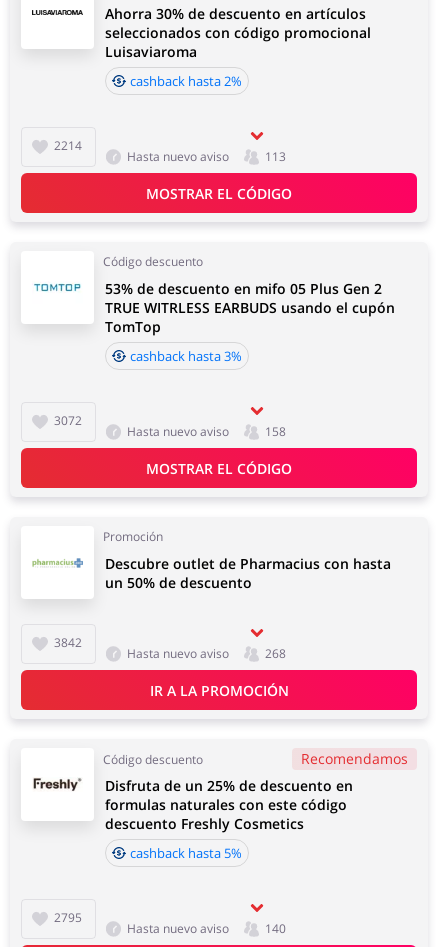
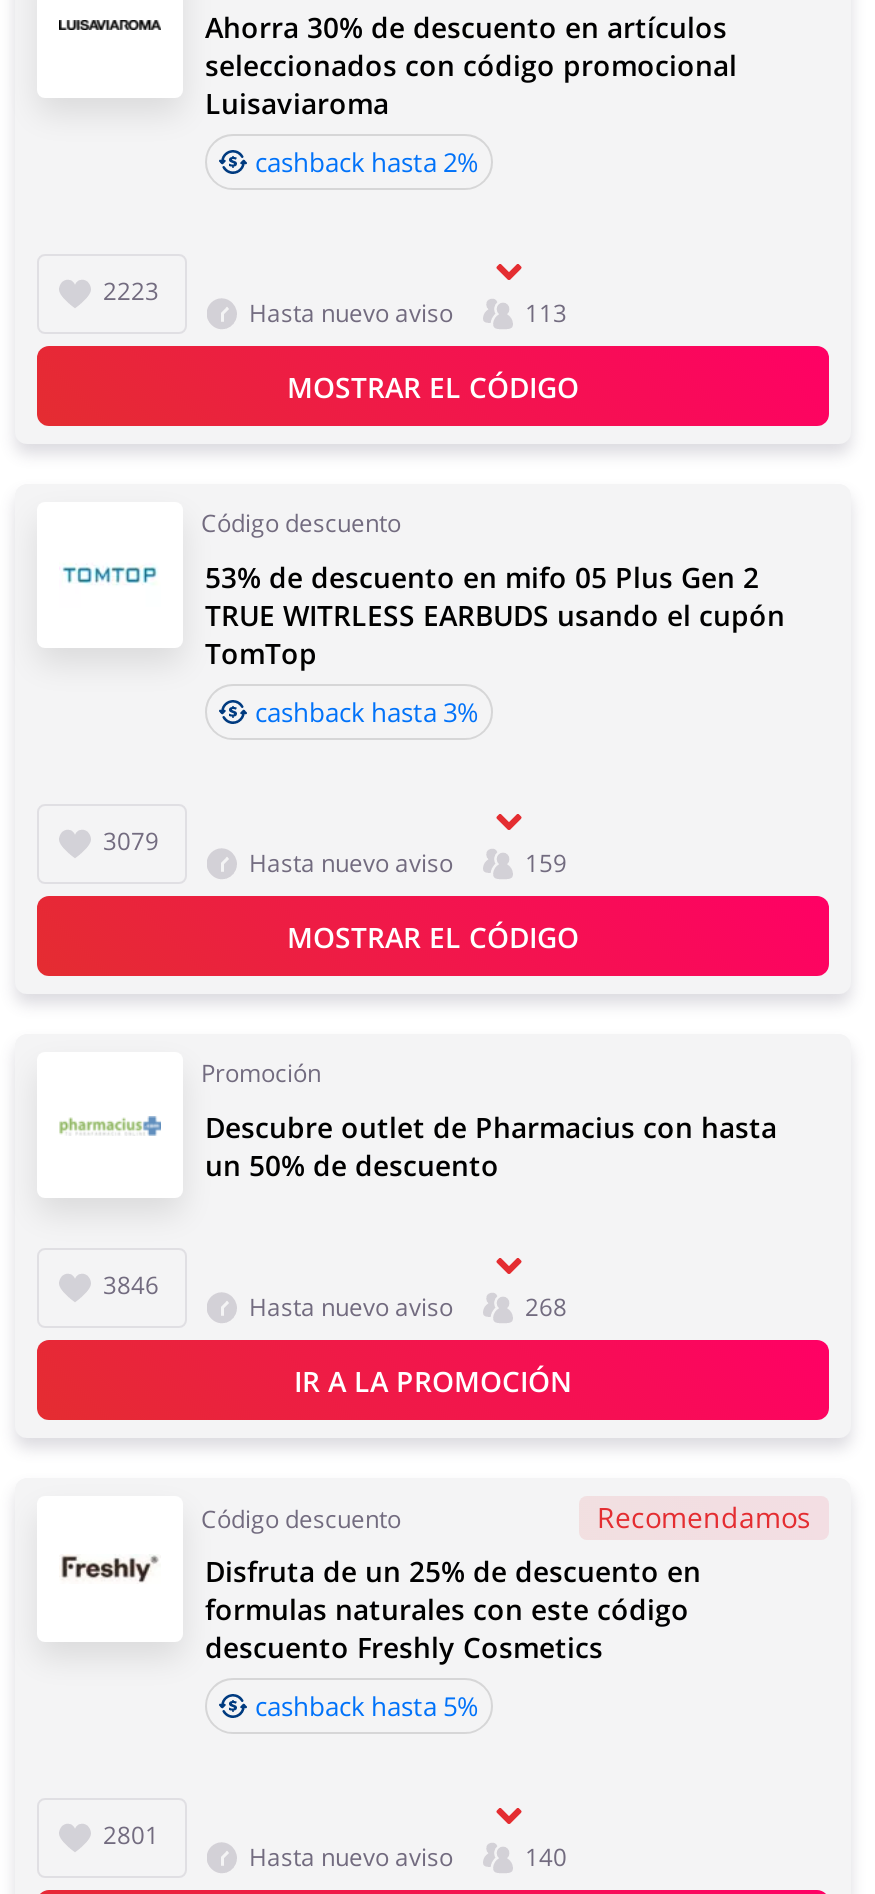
[54,137,82,154] 2214 -> [103,274,159,308] 2223
[54,412,82,429] 3072 -> [103,824,159,858] 3079
[265,423,286,440] 158 -> [525,846,567,880] 159
[54,634,82,651] 3842 -> [103,1268,159,1302] 3846
[54,909,82,926] 2795 -> [103,1818,159,1852] 2801

